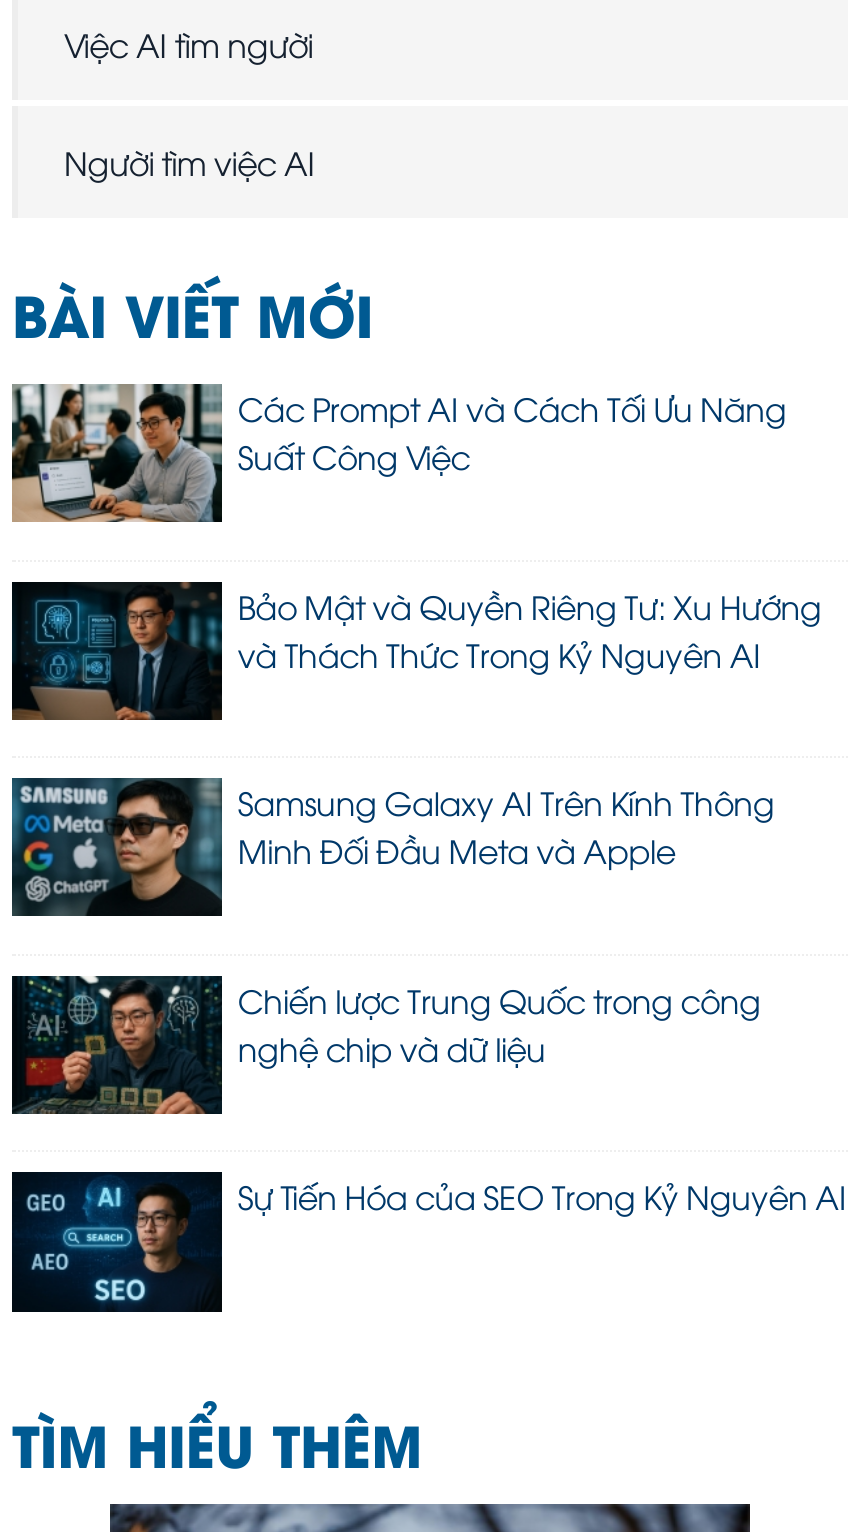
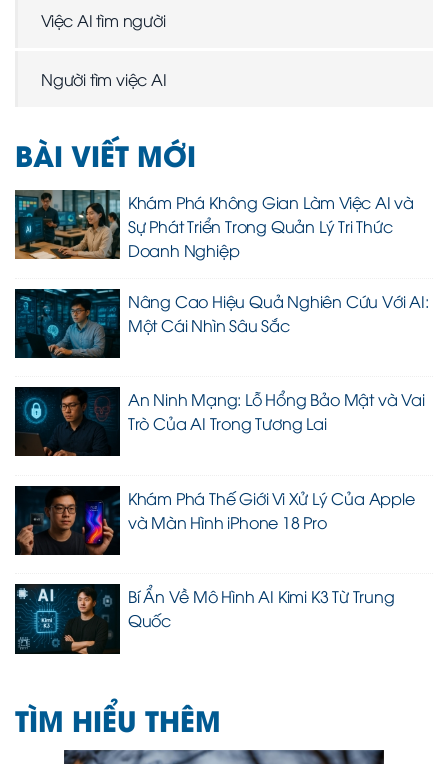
[12,384,787,522] [image] | Các Prompt AI và Cách Tối Ưu Năng | Suất Công Việc -> [15,189,414,261] [image] | Khám Phá Không Gian Làm Việc AI và | Sự Phát Triển Trong Quản Lý Tri Thức | Doanh Nghiệp
[12,580,822,722] [image] | Bảo Mật và Quyền Riêng Tư: Xu Hướng | và Thách Thức Trong Kỷ Nguyên AI -> [15,288,429,359] [image] | Nâng Cao Hiệu Quả Nghiên Cứu Với AI: | Một Cái Nhìn Sâu Sắc
[10,776,775,918] [image] | Samsung Galaxy AI Trên Kính Thông | Minh Đối Đầu Meta và Apple -> [14,387,425,457] [image] | An Ninh Mạng: Lỗ Hổng Bảo Mật và Vai | Trò Của AI Trong Tương Lai
[12,976,761,1116] [image] | Chiến lược Trung Quốc trong công | nghệ chip và dữ liệu -> [15,485,415,556] [image] | Khám Phá Thế Giới Vi Xử Lý Của Apple | và Màn Hình iPhone 18 Pro
[14,1175,847,1314] [image] | Sự Tiến Hóa của SEO Trong Kỷ Nguyên AI -> [16,585,395,655] [image] | Bí Ẩn Về Mô Hình AI Kimi K3 Từ Trung | Quốc

